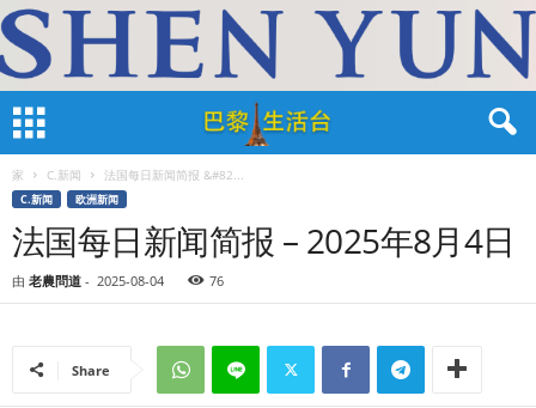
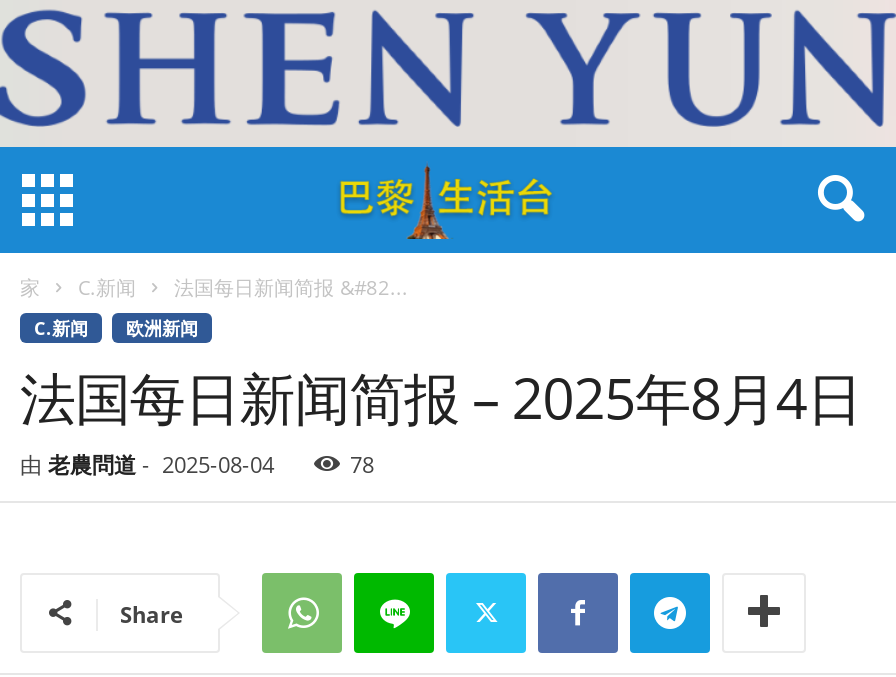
[209,272,224,290] 76 -> [350,449,374,479] 78

